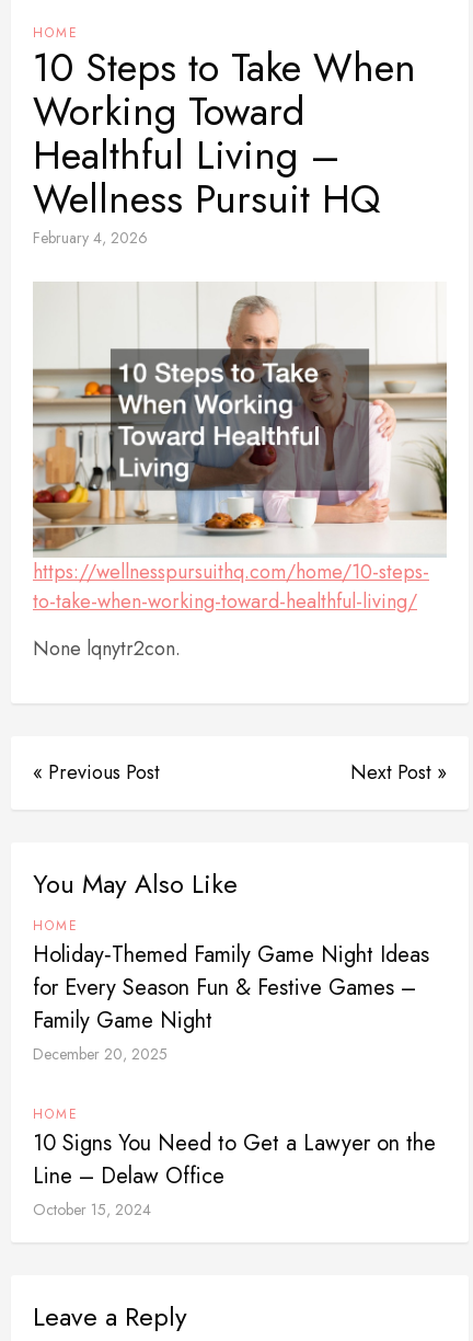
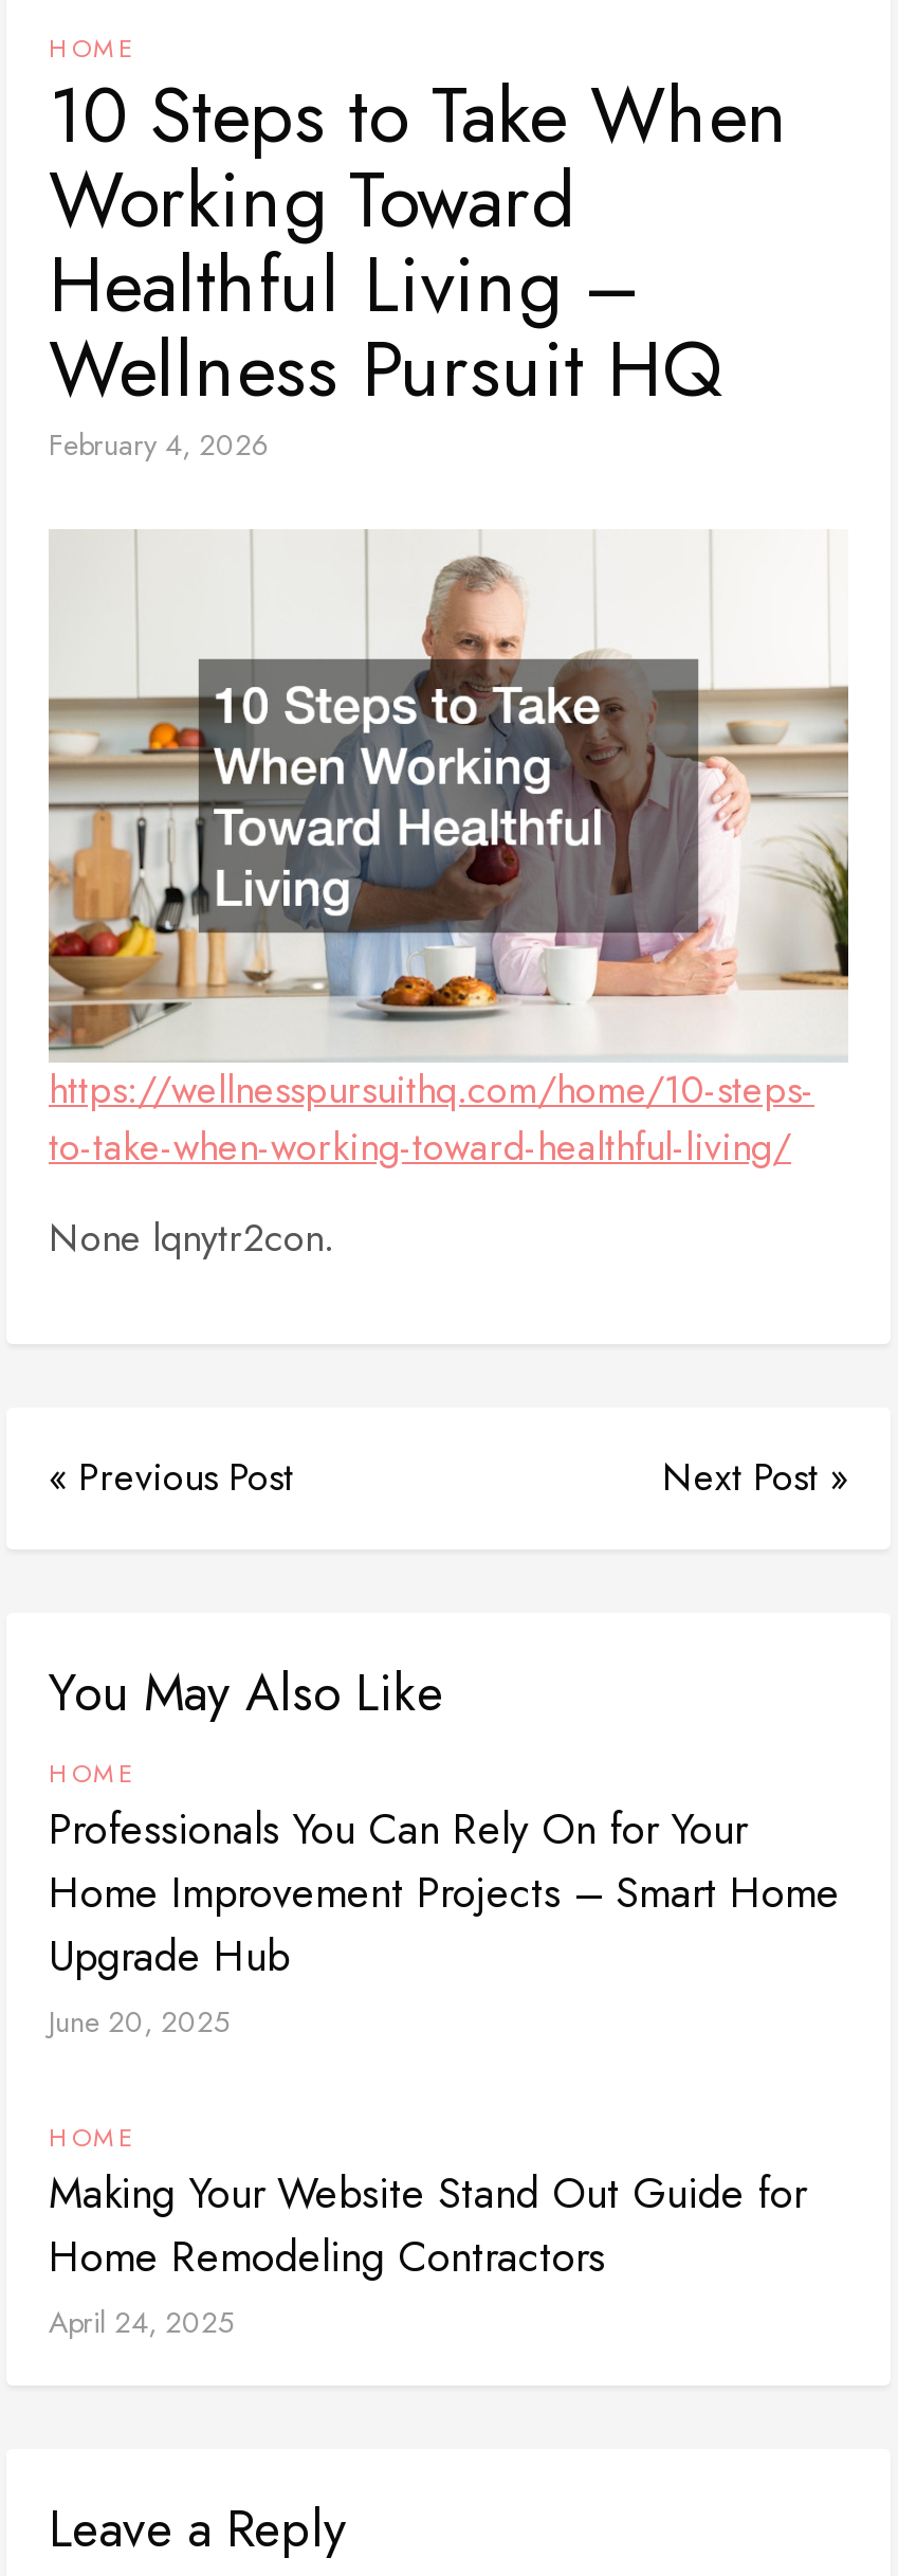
[33,939,429,1065] Holiday‑Themed Family Game Night Ideas | for Every Season Fun & Festive Games – | Family Game Night | December 20, 2025 -> [49,1800,840,2043] Professionals You Can Rely On for Your | Home Improvement Projects – Smart Home | Upgrade Hub | June 20, 2025
[33,1128,436,1221] 10 Signs You Need to Get a Lawyer on the | Line – Delaw Office | October 15, 2024 -> [49,2164,806,2344] Making Your Website Stand Out Guide for | Home Remodeling Contractors | April 24, 2025

